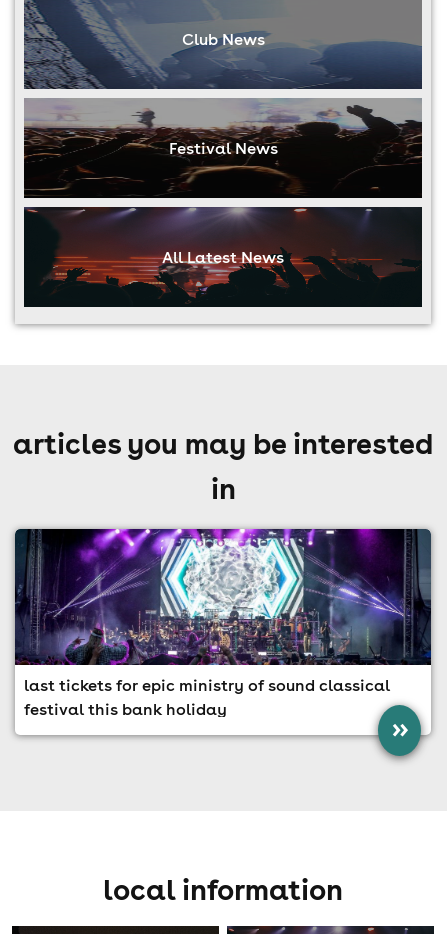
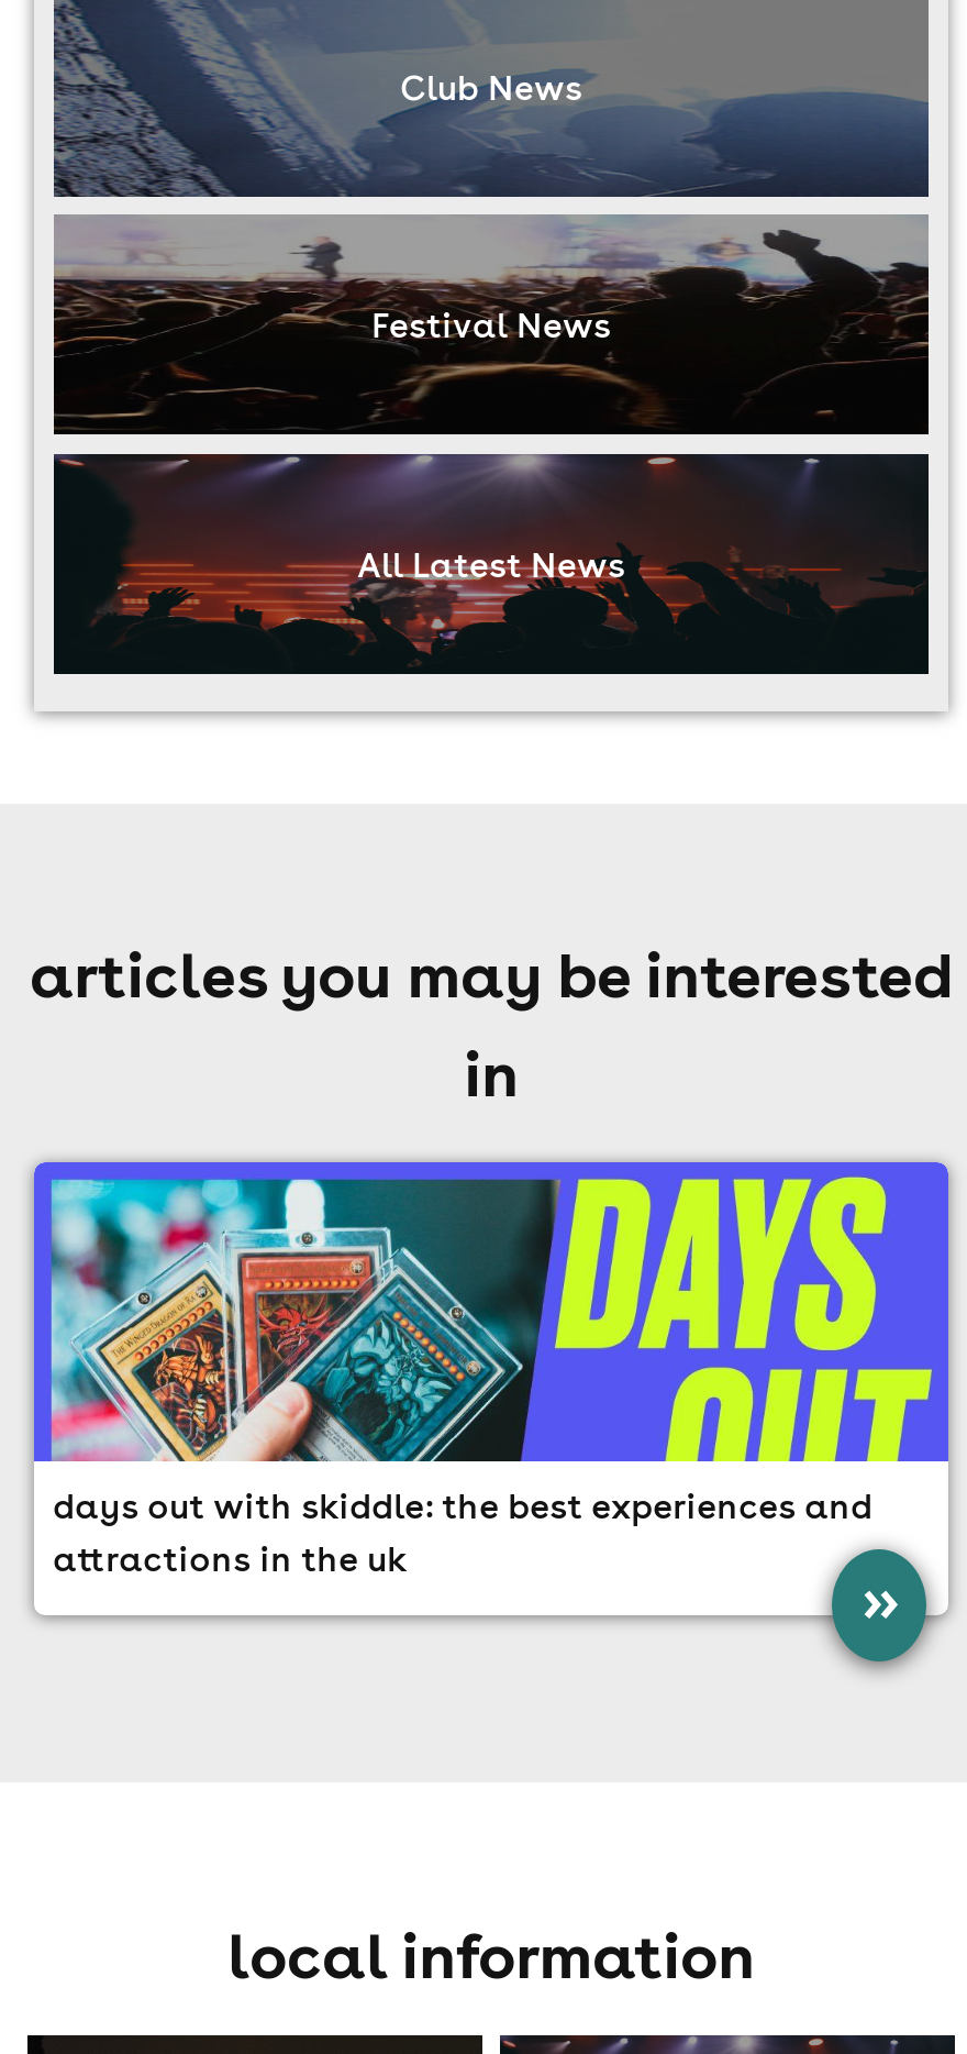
[14,528,432,719] [image] | last tickets for epic ministry of sound classical | festival this bank holiday -> [34,1161,951,1582] [image] | days out with skiddle: the best experiences and | attractions in the uk

